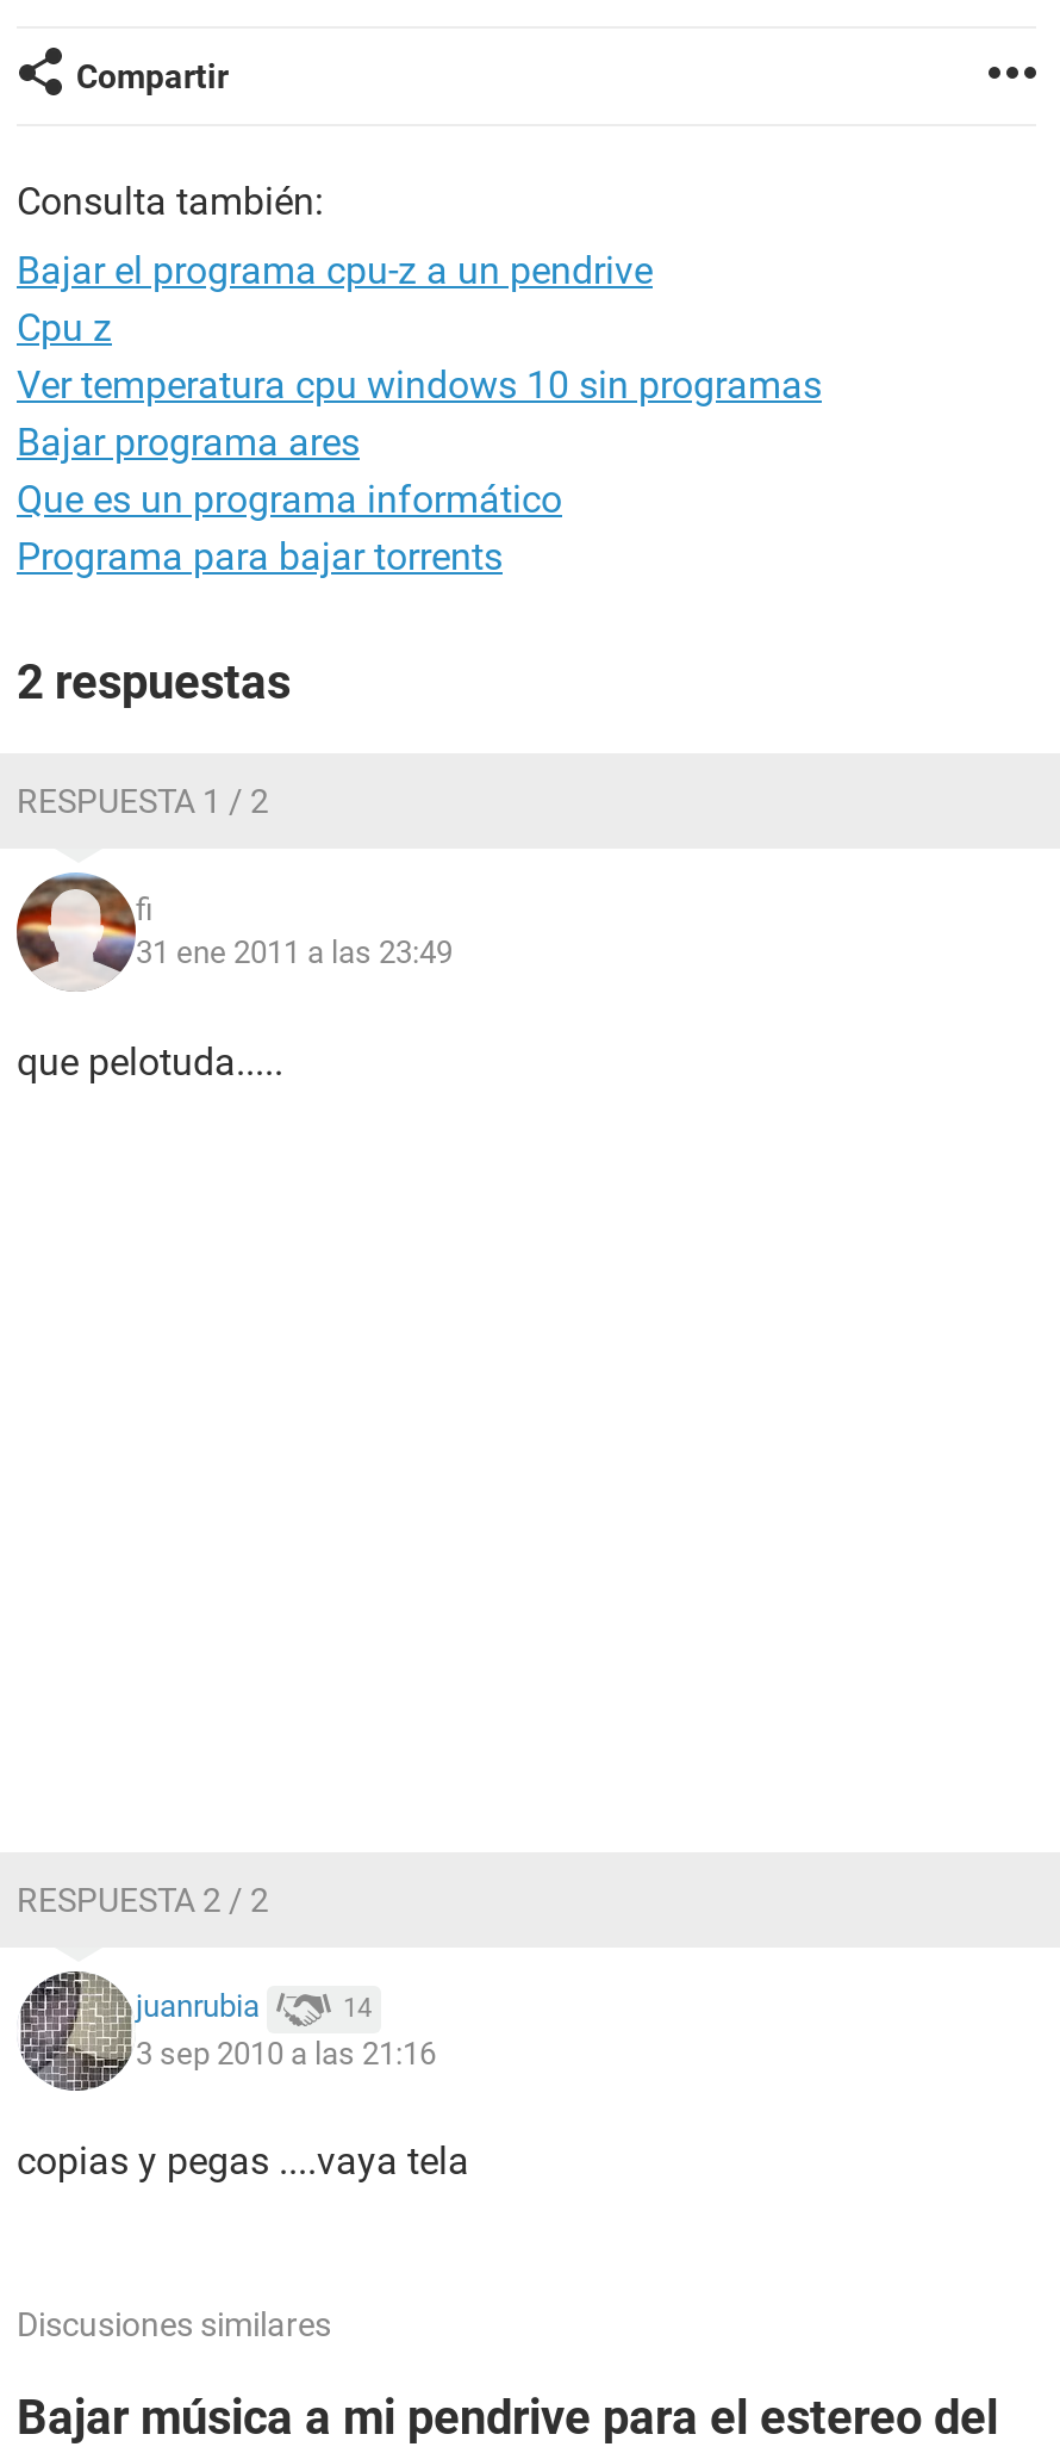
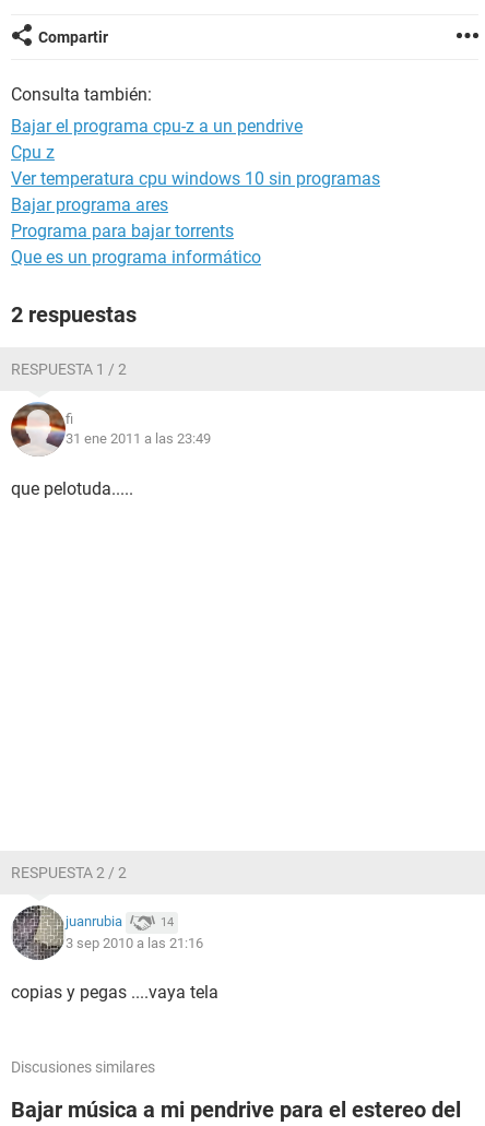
moved [17,477,562,522] -> [11,247,261,268]: Que es un programa informático
moved [17,534,503,579] -> [11,221,234,241]: Programa para bajar torrents

